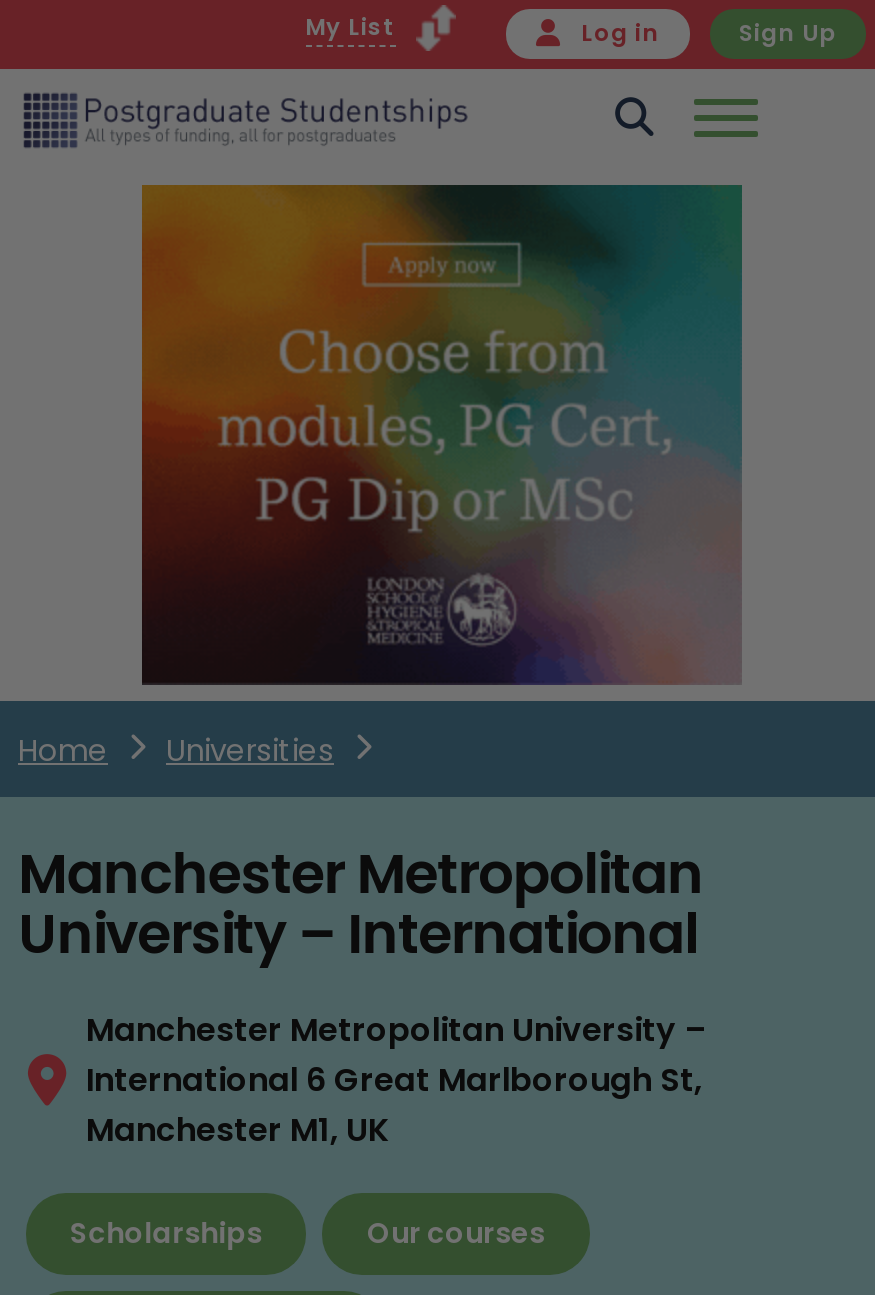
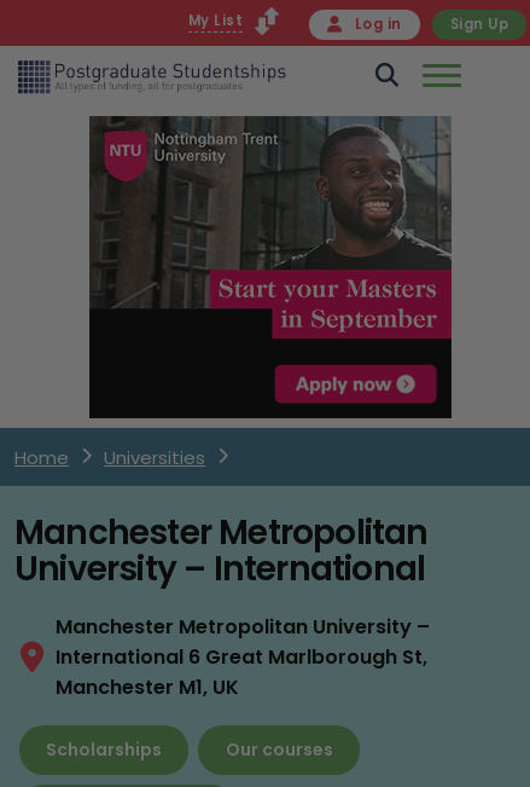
[140,183,744,687] [image] -> [88,115,453,419] [image]

